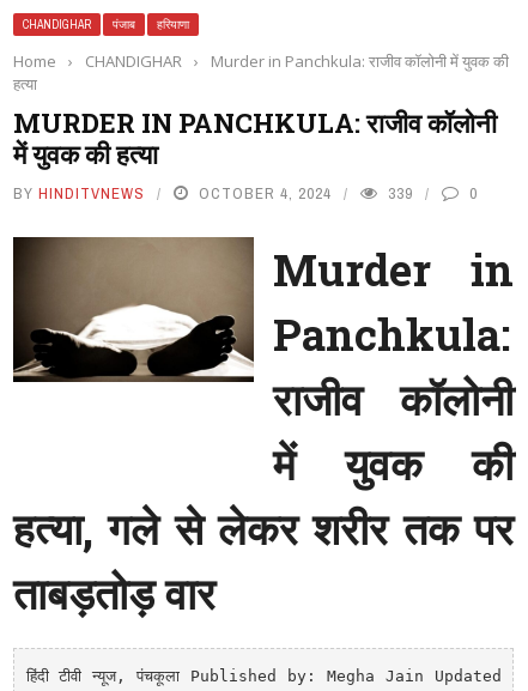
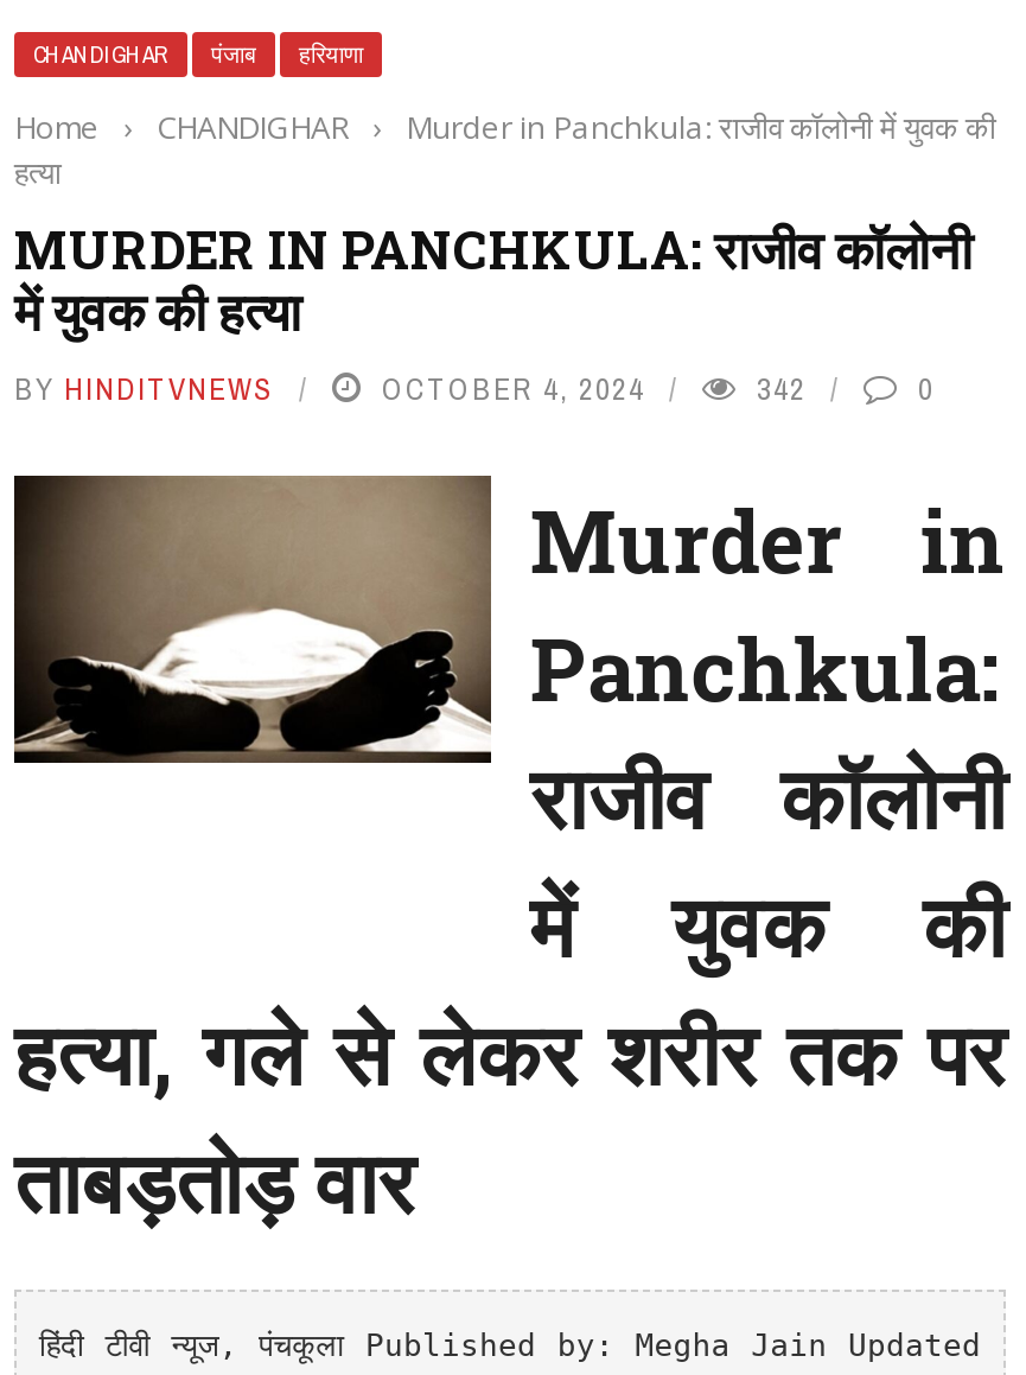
[388,183,413,203] 339 -> [757,368,807,408] 342

